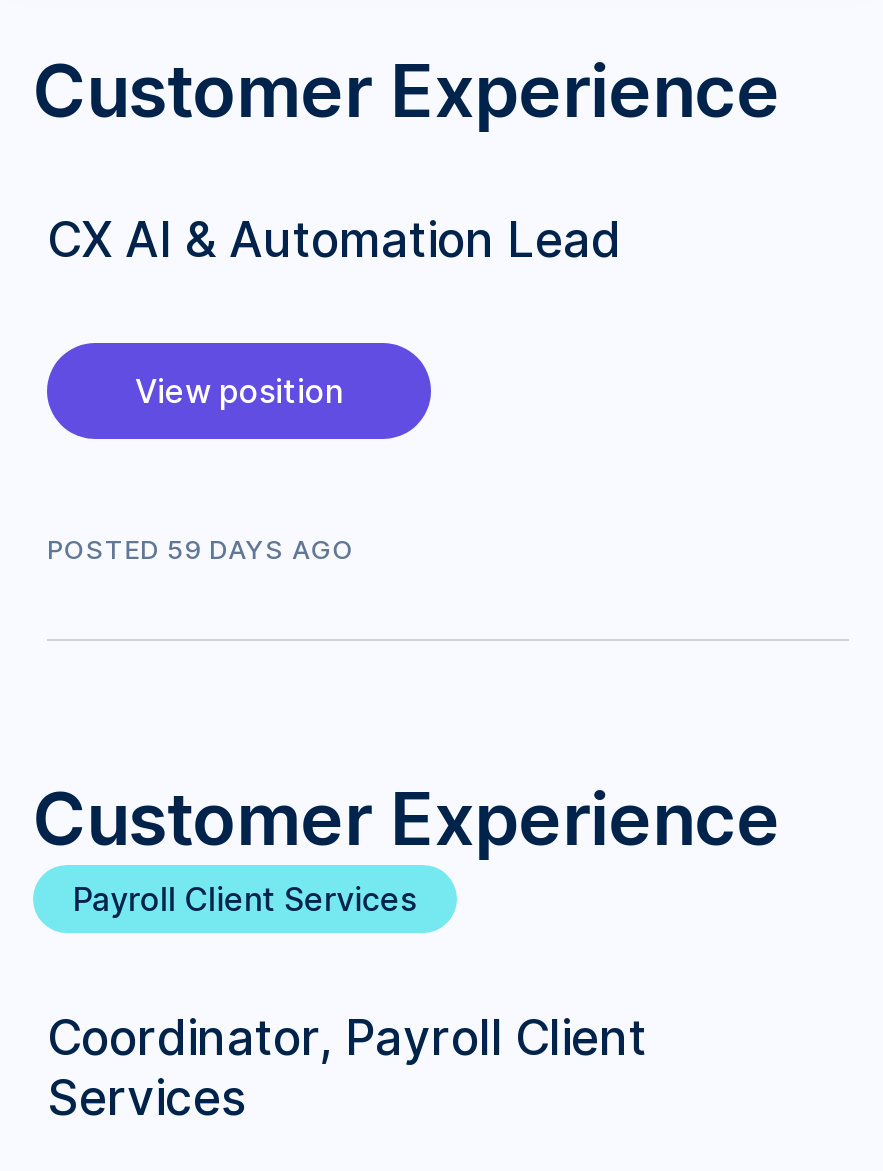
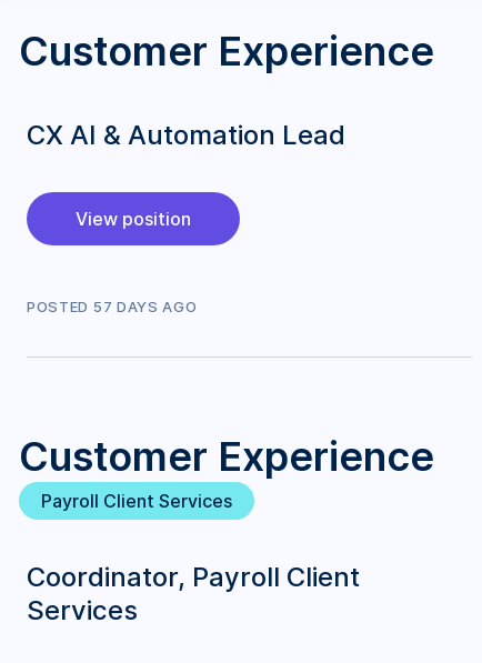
[47,533,354,565] POSTED 59 DAYS AGO -> [27,297,197,315] POSTED 57 DAYS AGO

